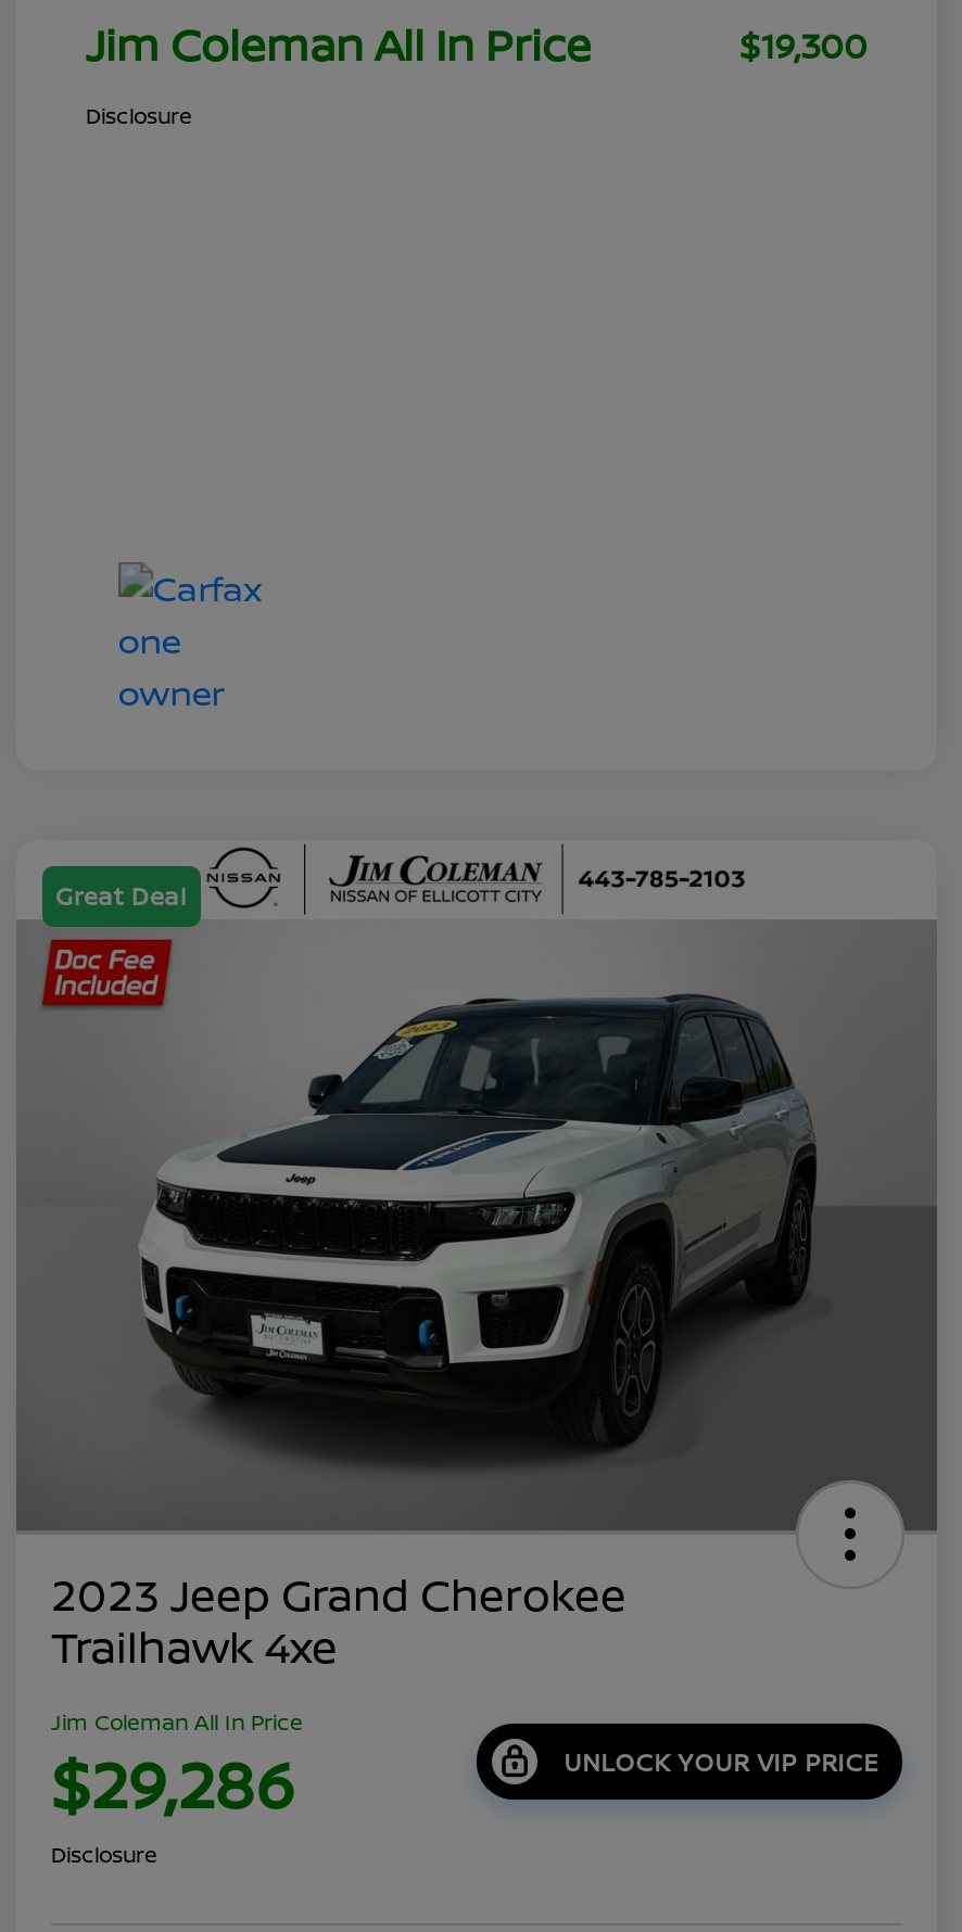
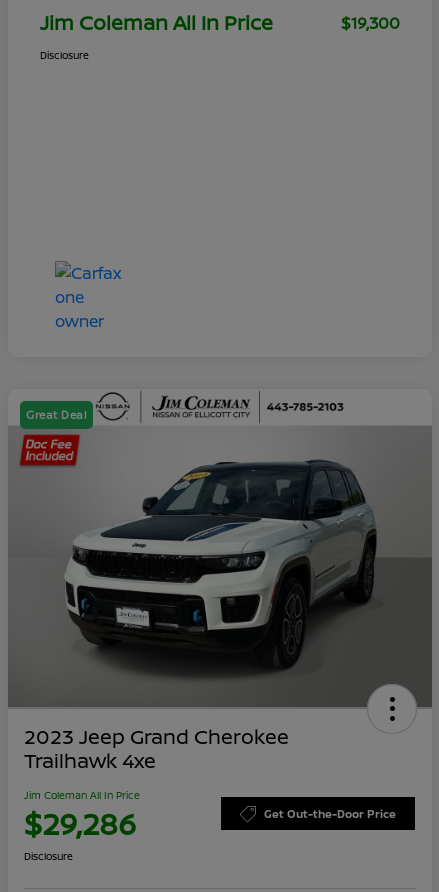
[564,1746,880,1778] UNLOCK YOUR VIP PRICE -> [264,806,396,821] Get Out-the-Door Price

